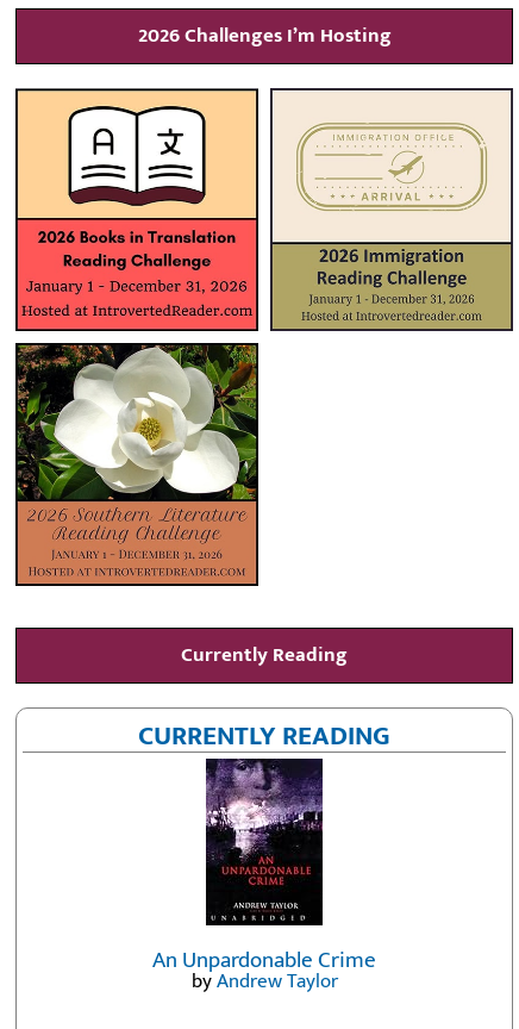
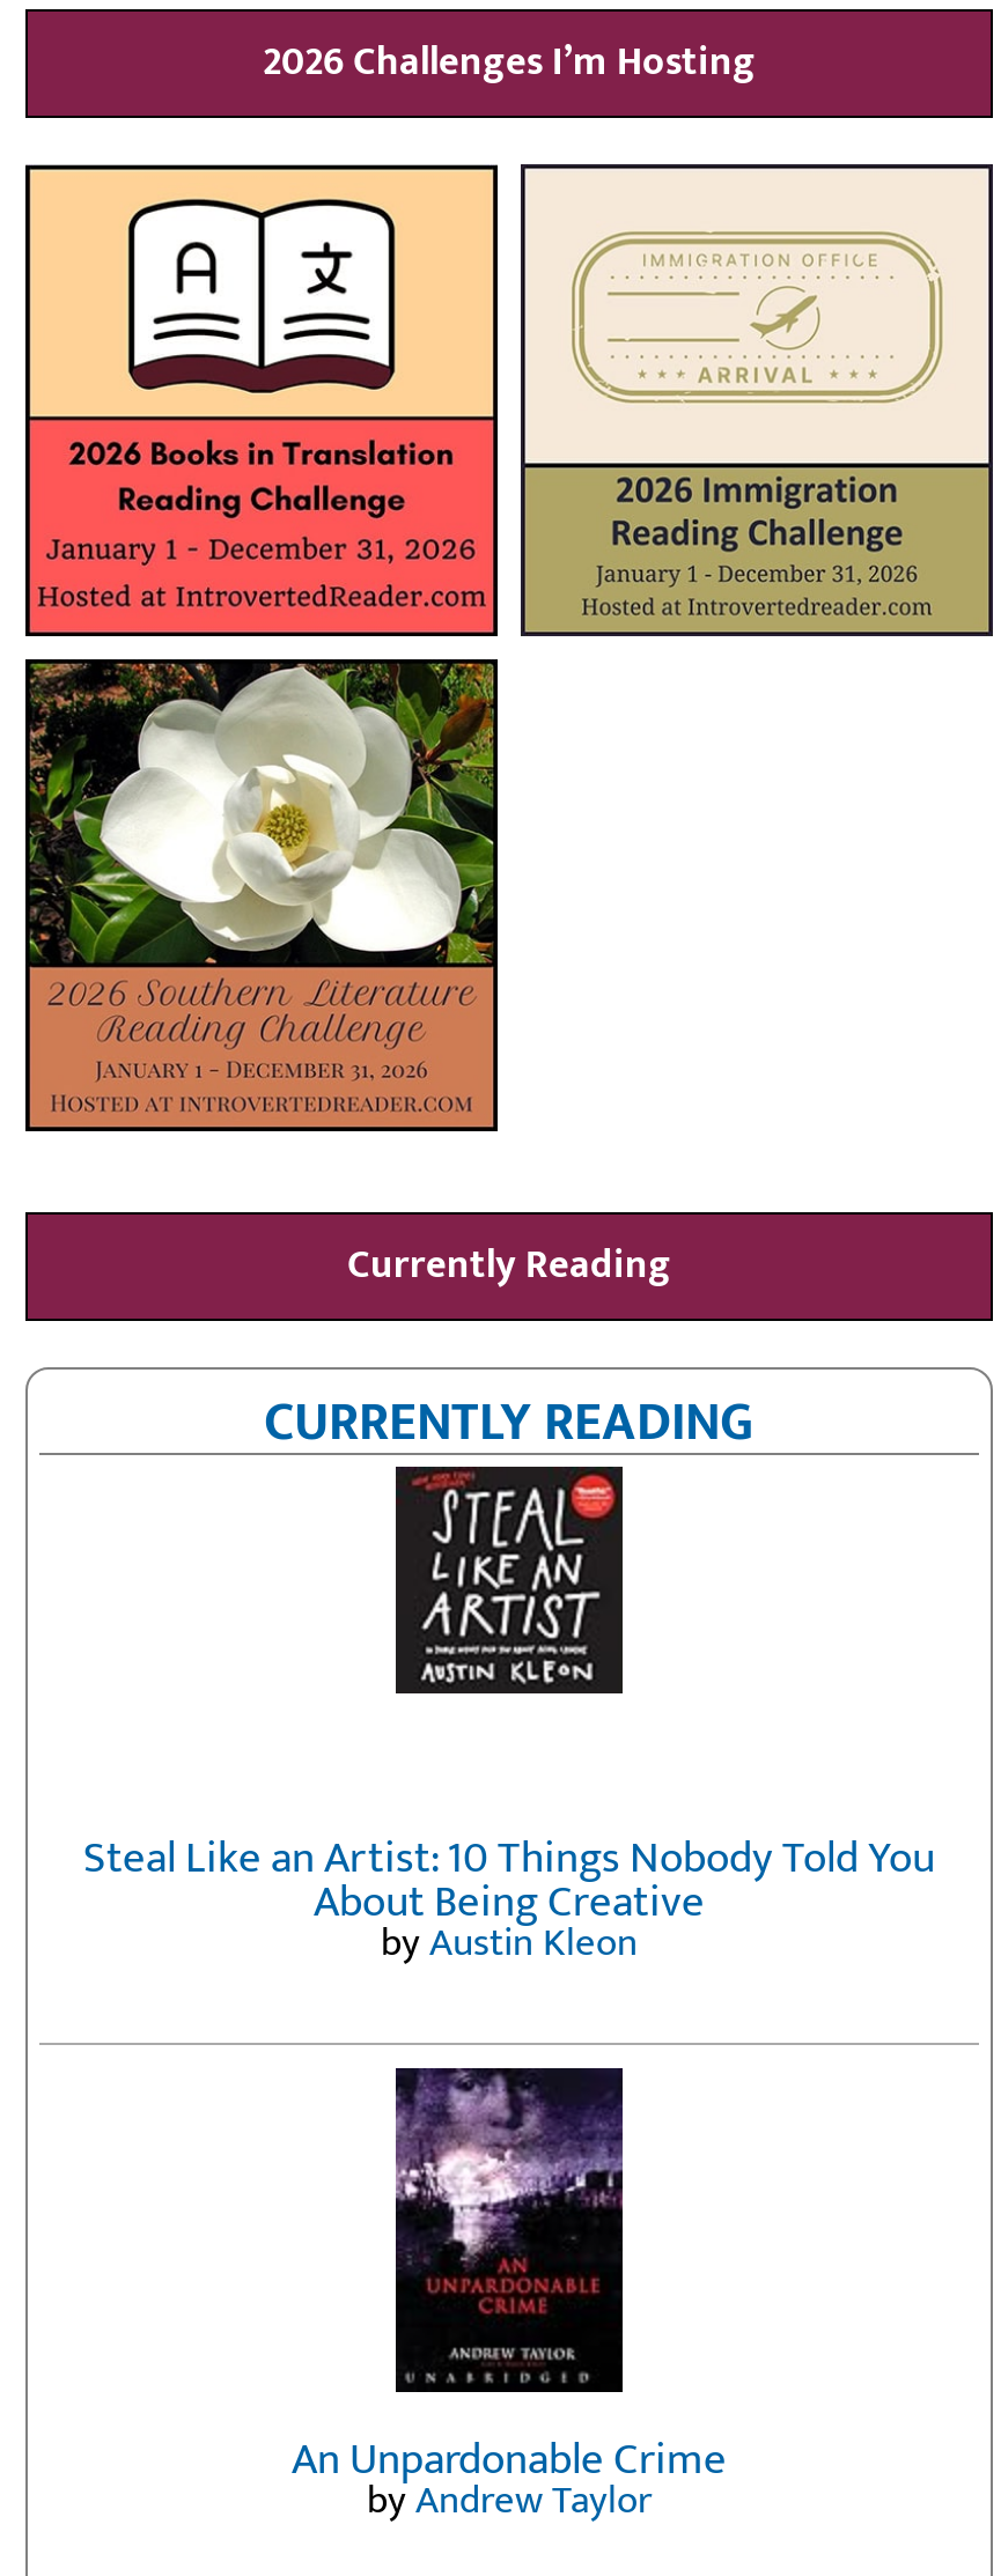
none -> [83,1471,935,1975] [image] | Steal Like an Artist: 10 Things Nobody Told You | About Being Creative | byAustin Kleon

